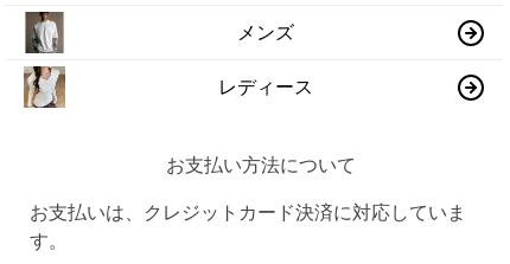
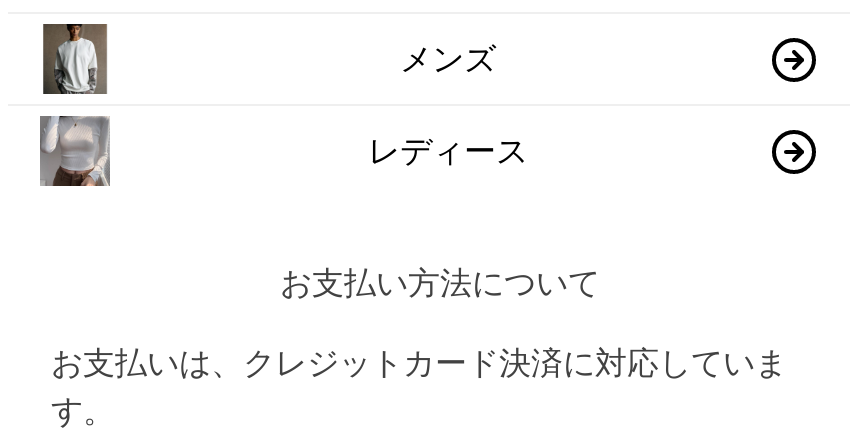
[23,65,66,109] [image] -> [38,114,110,188] [image]

